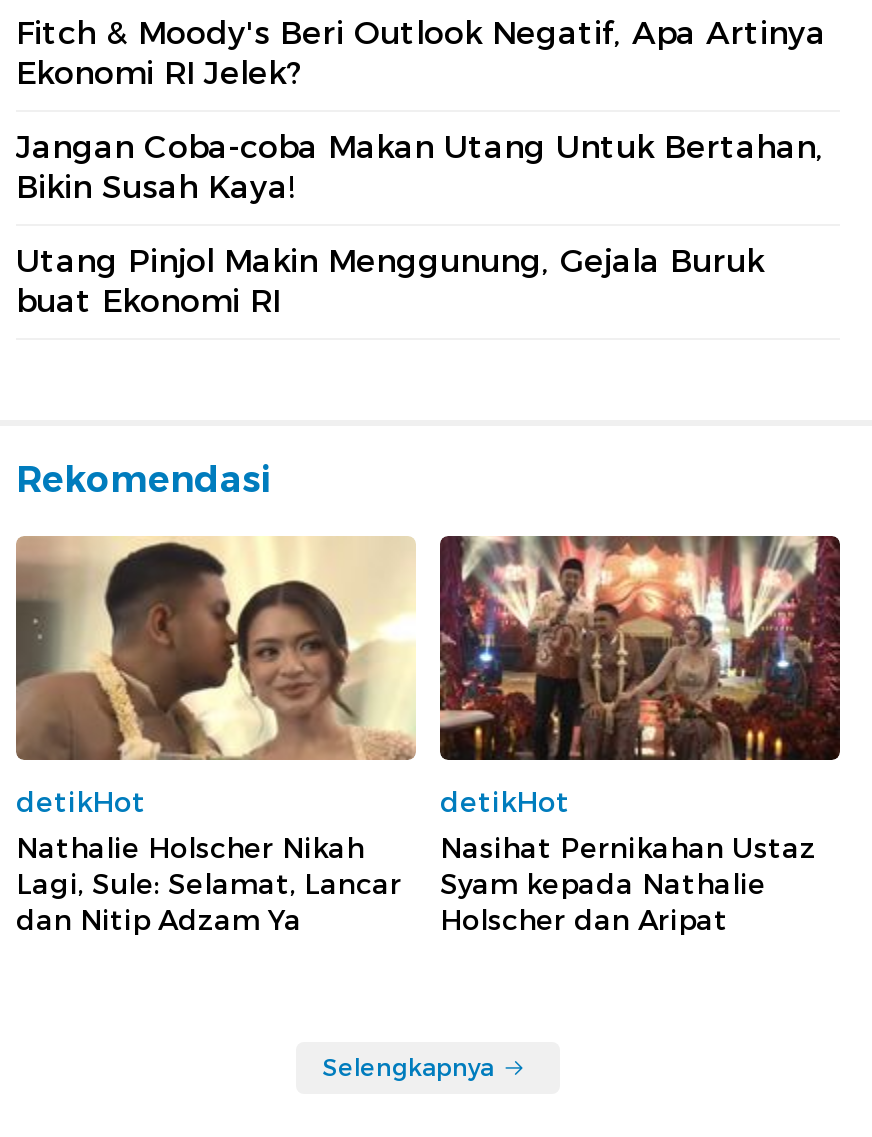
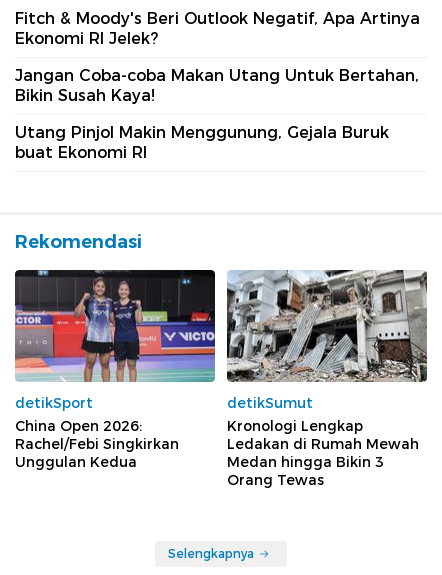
[14,536,416,938] [image] | detikHot | Nathalie Holscher Nikah | Lagi, Sule: Selamat, Lancar | dan Nitip Adzam Ya -> [14,269,216,471] [image] | detikSport | China Open 2026: | Rachel/Febi Singkirkan | Unggulan Kedua
[438,534,840,938] [image] | detikHot | Nasihat Pernikahan Ustaz | Syam kepada Nathalie | Holscher dan Aripat -> [226,269,428,489] [image] | detikSumut | Kronologi Lengkap | Ledakan di Rumah Mewah | Medan hingga Bikin 3 | Orang Tewas

